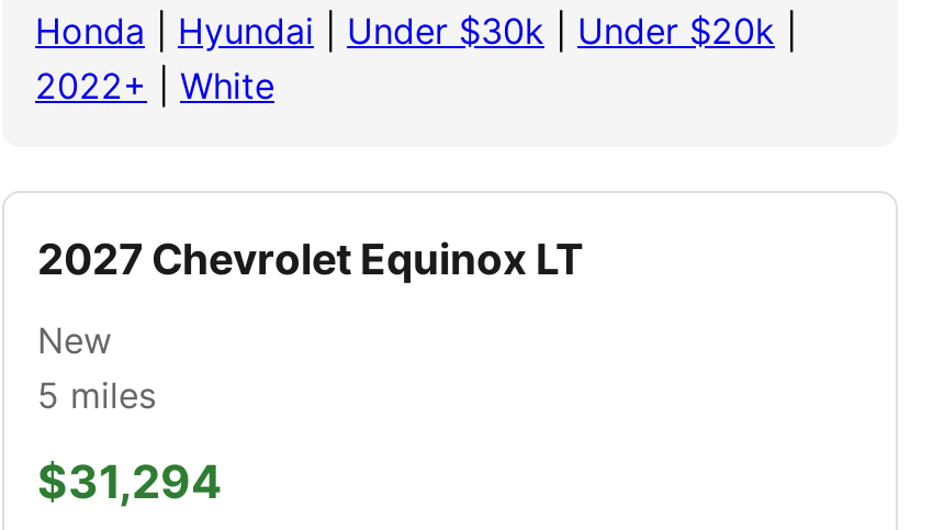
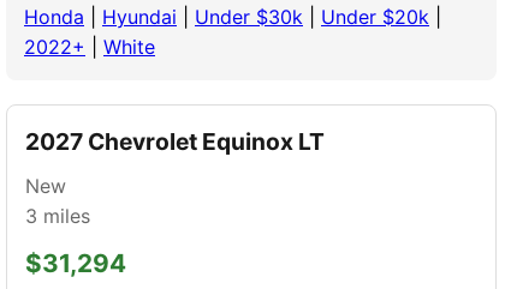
[37,373,156,417] 5 miles -> [25,204,90,228] 3 miles

